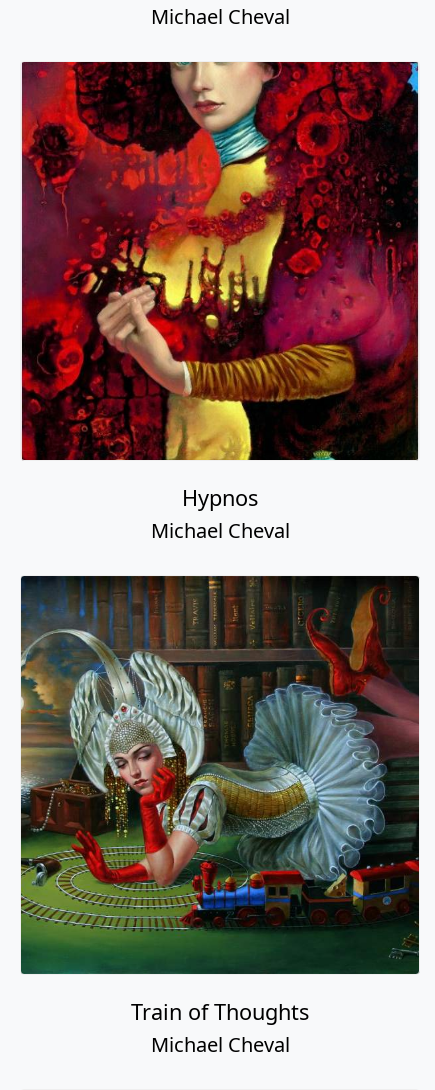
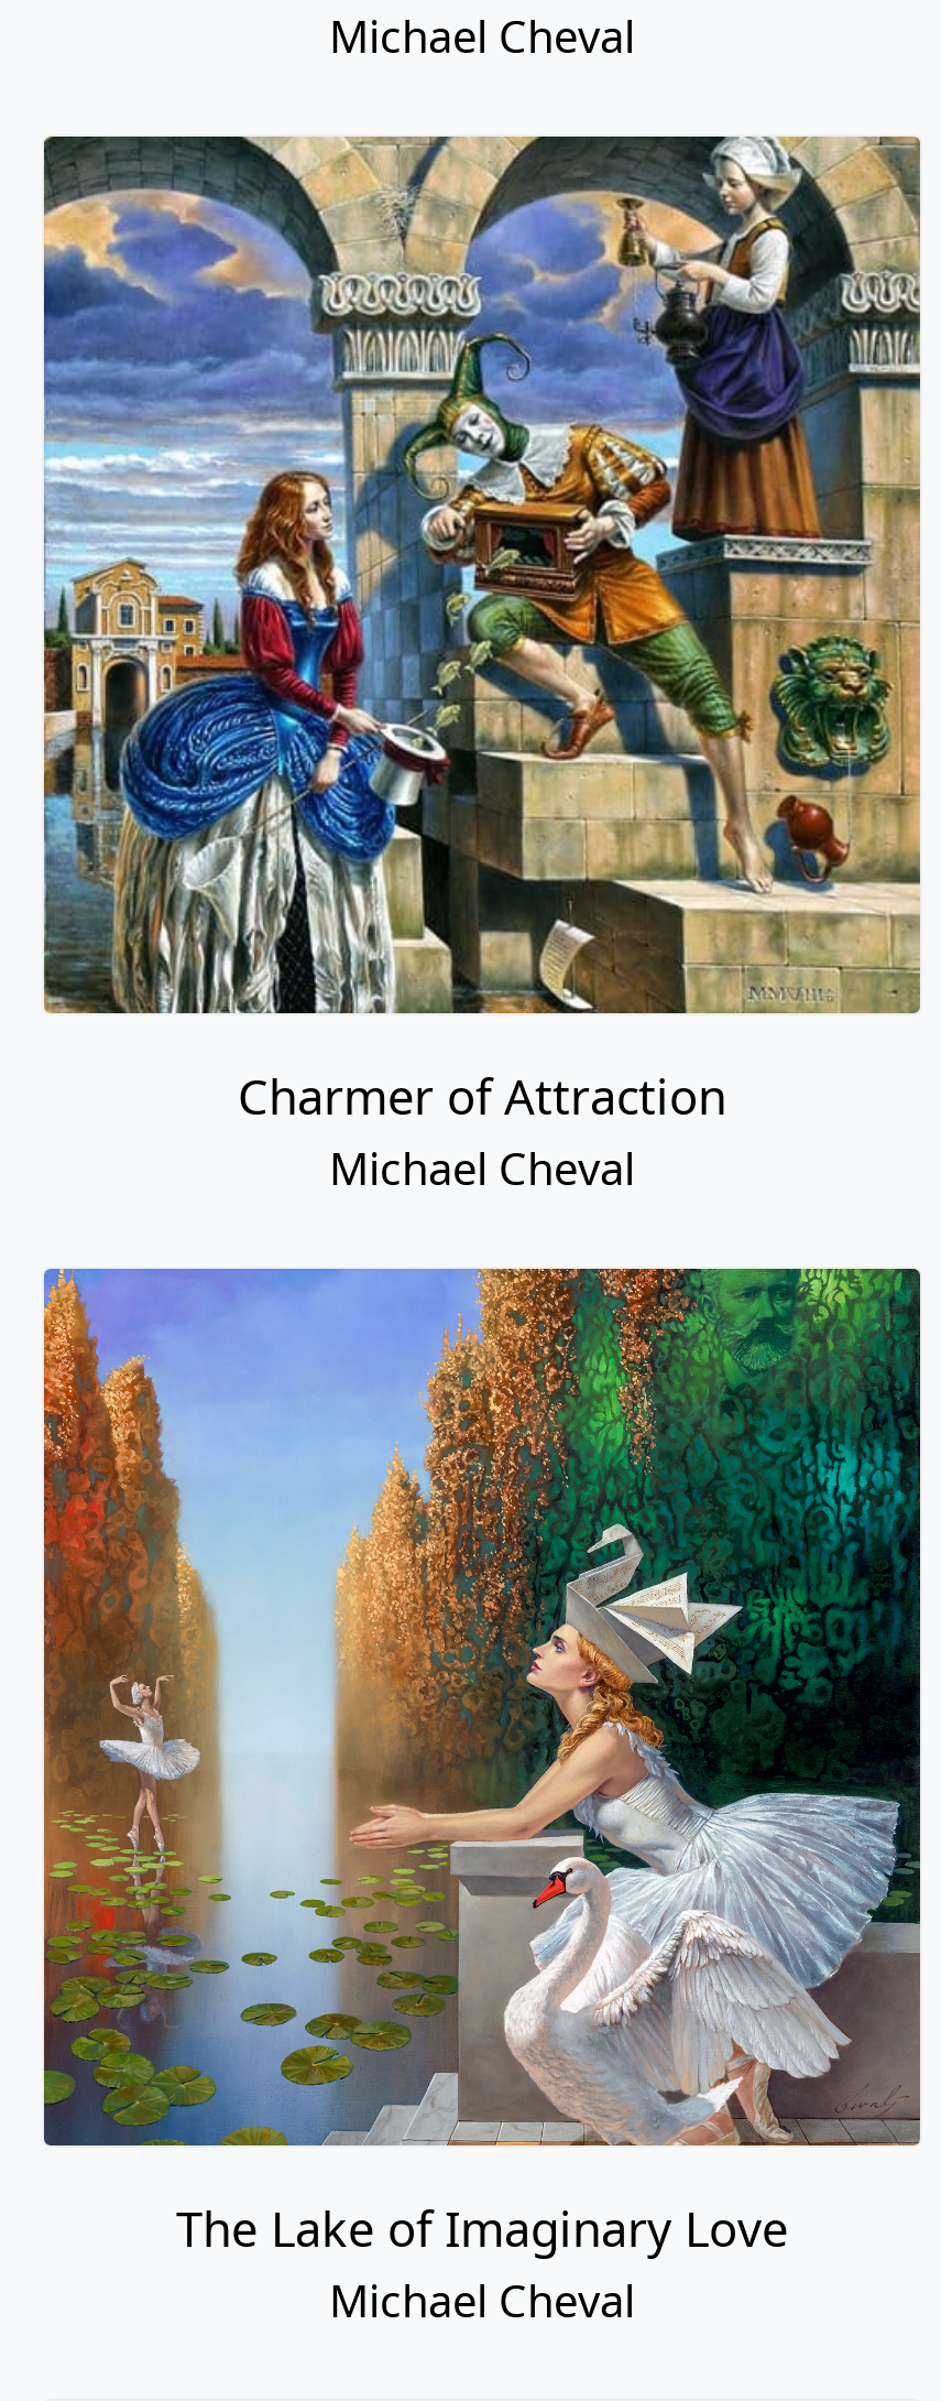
[21,61,419,512] [image] | Hypnos -> [42,134,922,1129] [image] | Charmer of Attraction
[20,575,420,1026] [image] | Train of Thoughts -> [42,1267,922,2261] [image] | The Lake of Imaginary Love

